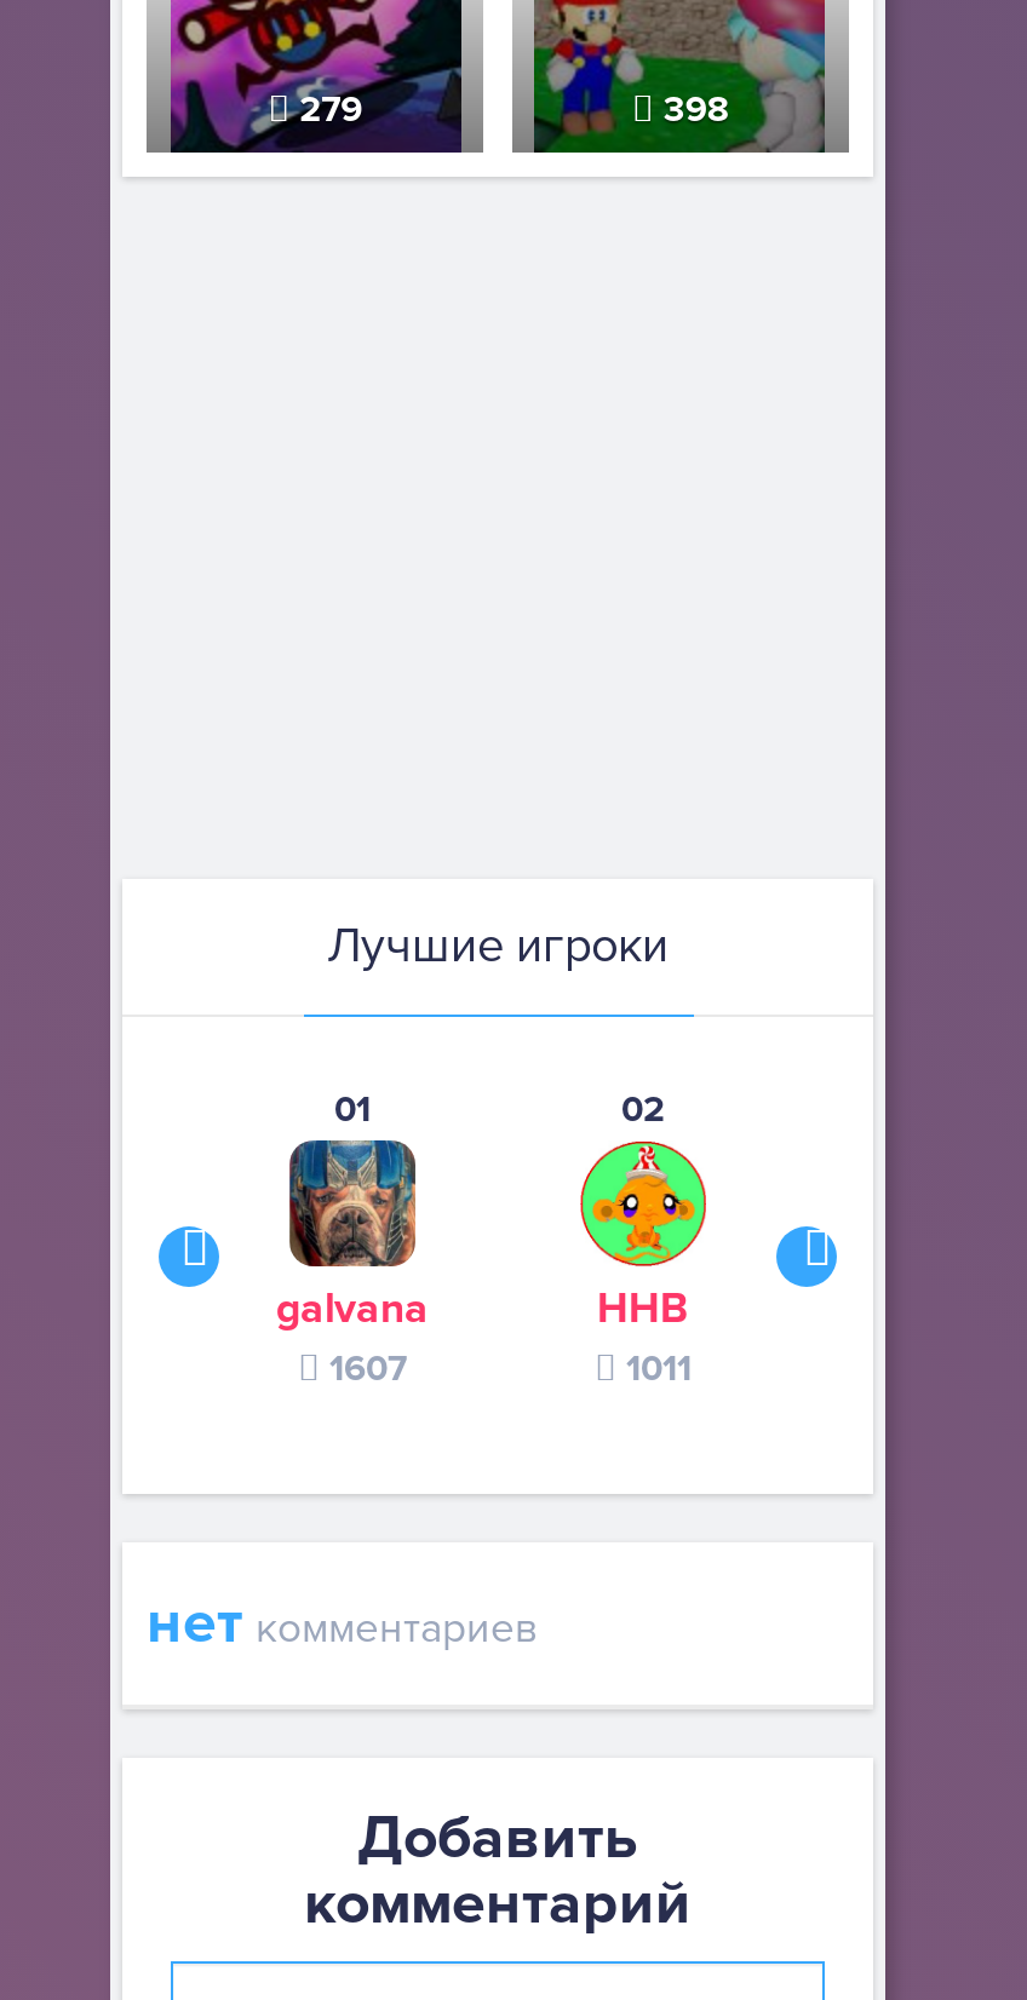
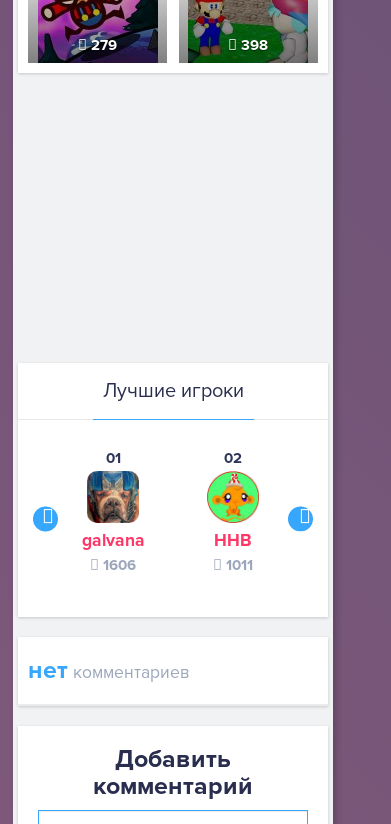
[320,1347,407,1391] 1607 -> [99,556,136,574] 1606

